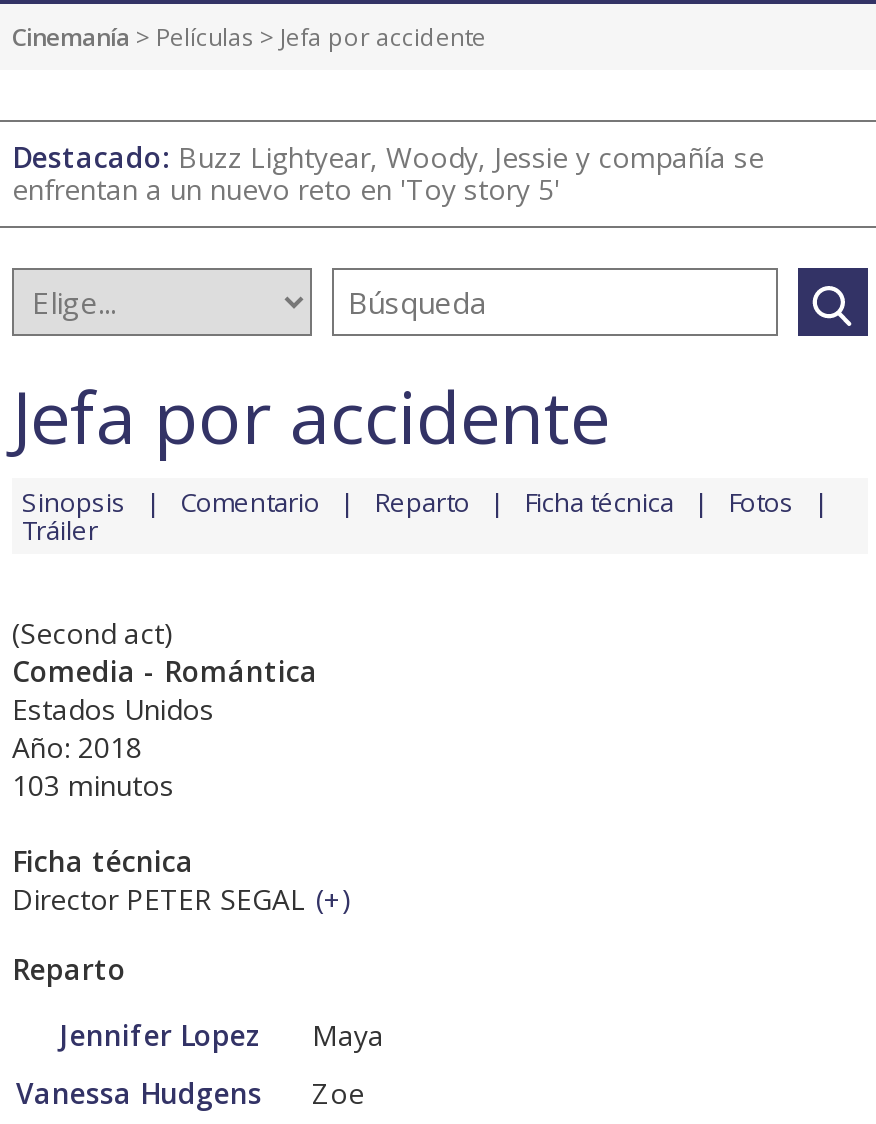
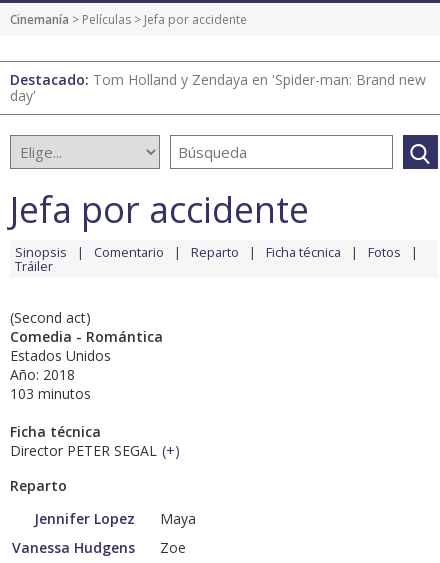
[12,138,764,208] Destacado: Buzz Lightyear, Woody, Jessie y compañía se | enfrentan a un nuevo reto en 'Toy story 5' -> [10,70,426,105] Destacado: Tom Holland y Zendaya en 'Spider-man: Brand new | day'

